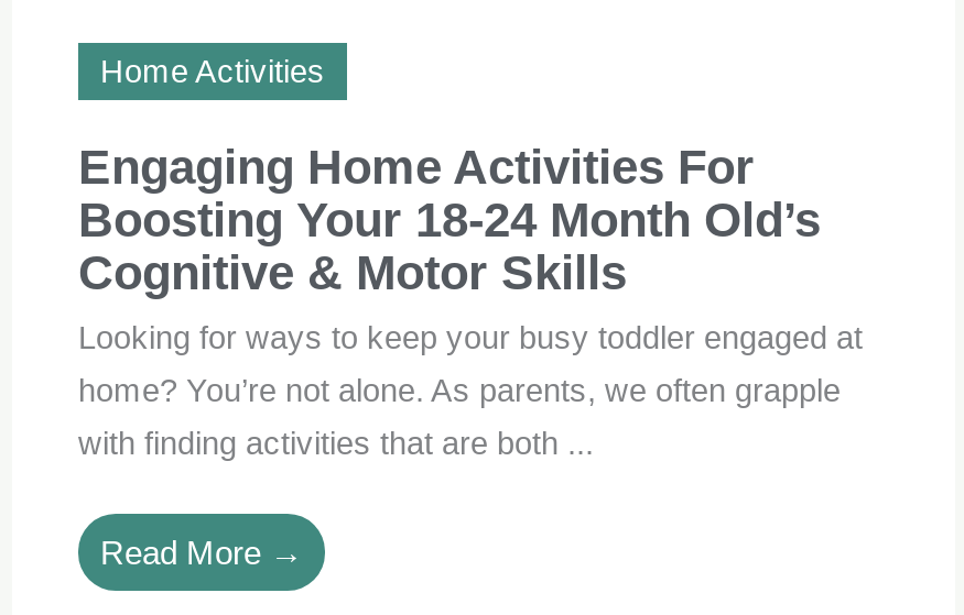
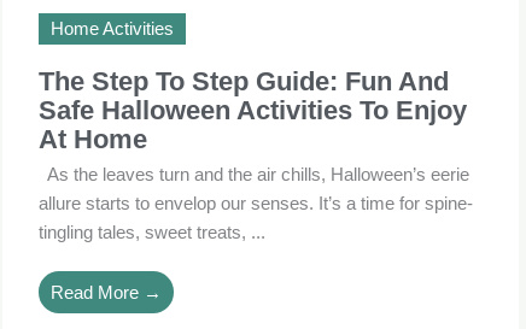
[78,139,863,354] Engaging Home Activities For | Boosting Your 18-24 Month Old’s | Cognitive & Motor Skills | Looking for ways to keep your busy toddler engaged at -> [39,66,469,184] The Step To Step Guide: Fun And | Safe Halloween Activities To Enjoy | At Home | As the leaves turn and the air chills, Halloween’s eerie
[78,372,841,407] home? You’re not alone. As parents, we often grapple -> [39,194,473,213] allure starts to envelop our senses. It’s a time for spine-
[78,425,594,460] with finding activities that are both ... -> [39,222,265,242] tingling tales, sweet treats, ...

